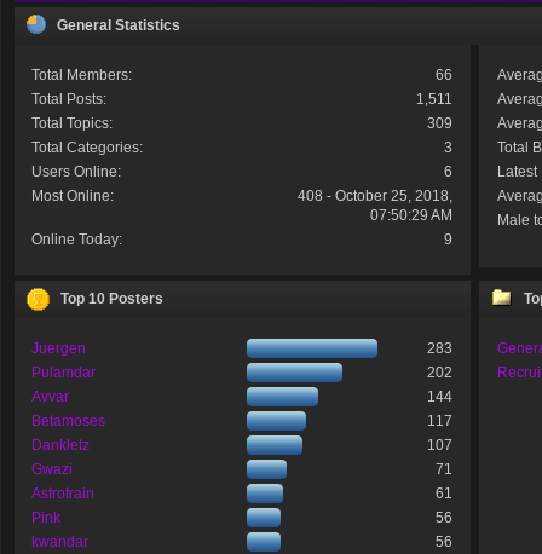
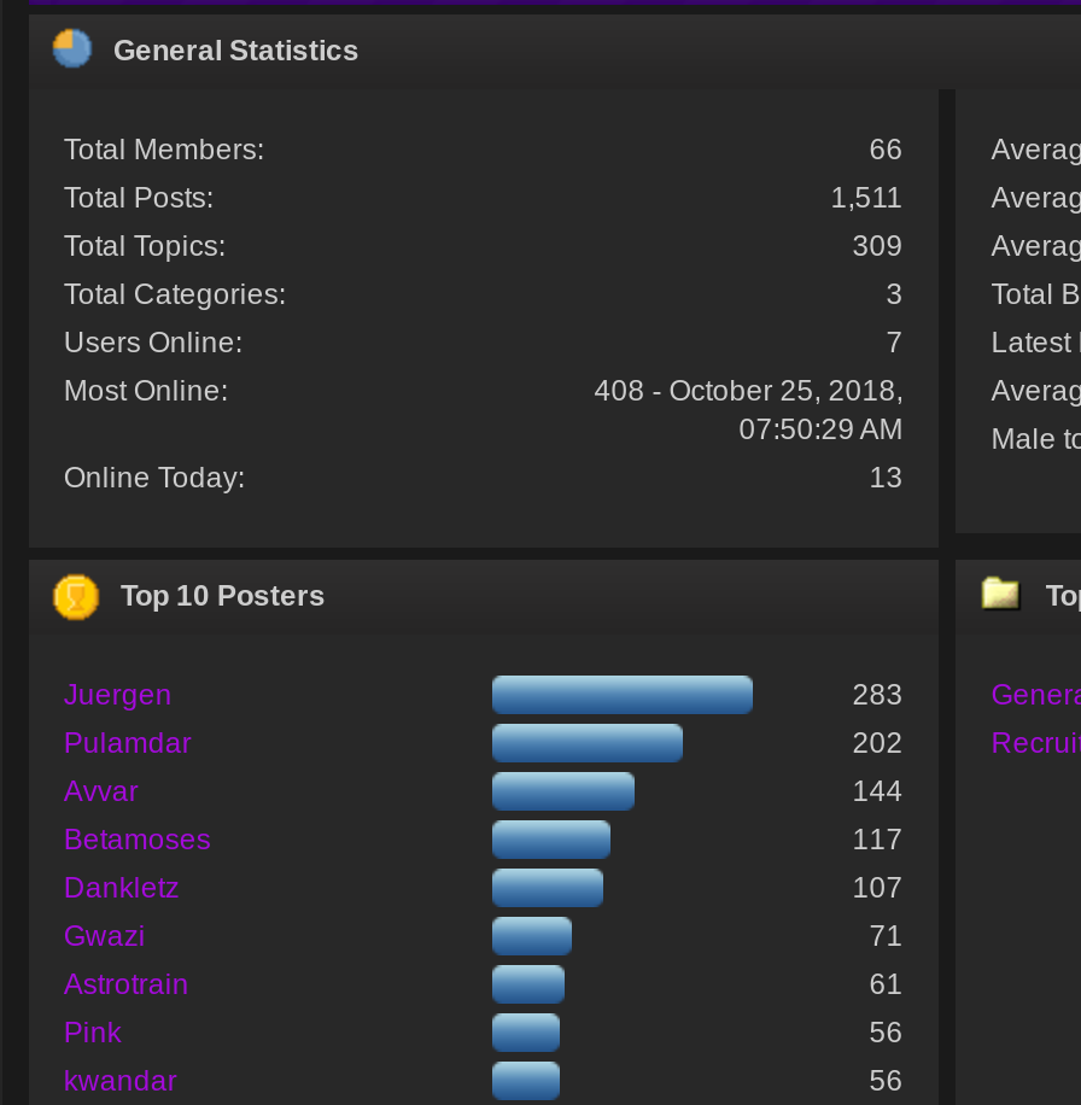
[444,163,453,180] 6 -> [886,325,903,359] 7
[444,231,453,248] 9 -> [869,460,903,494] 13

